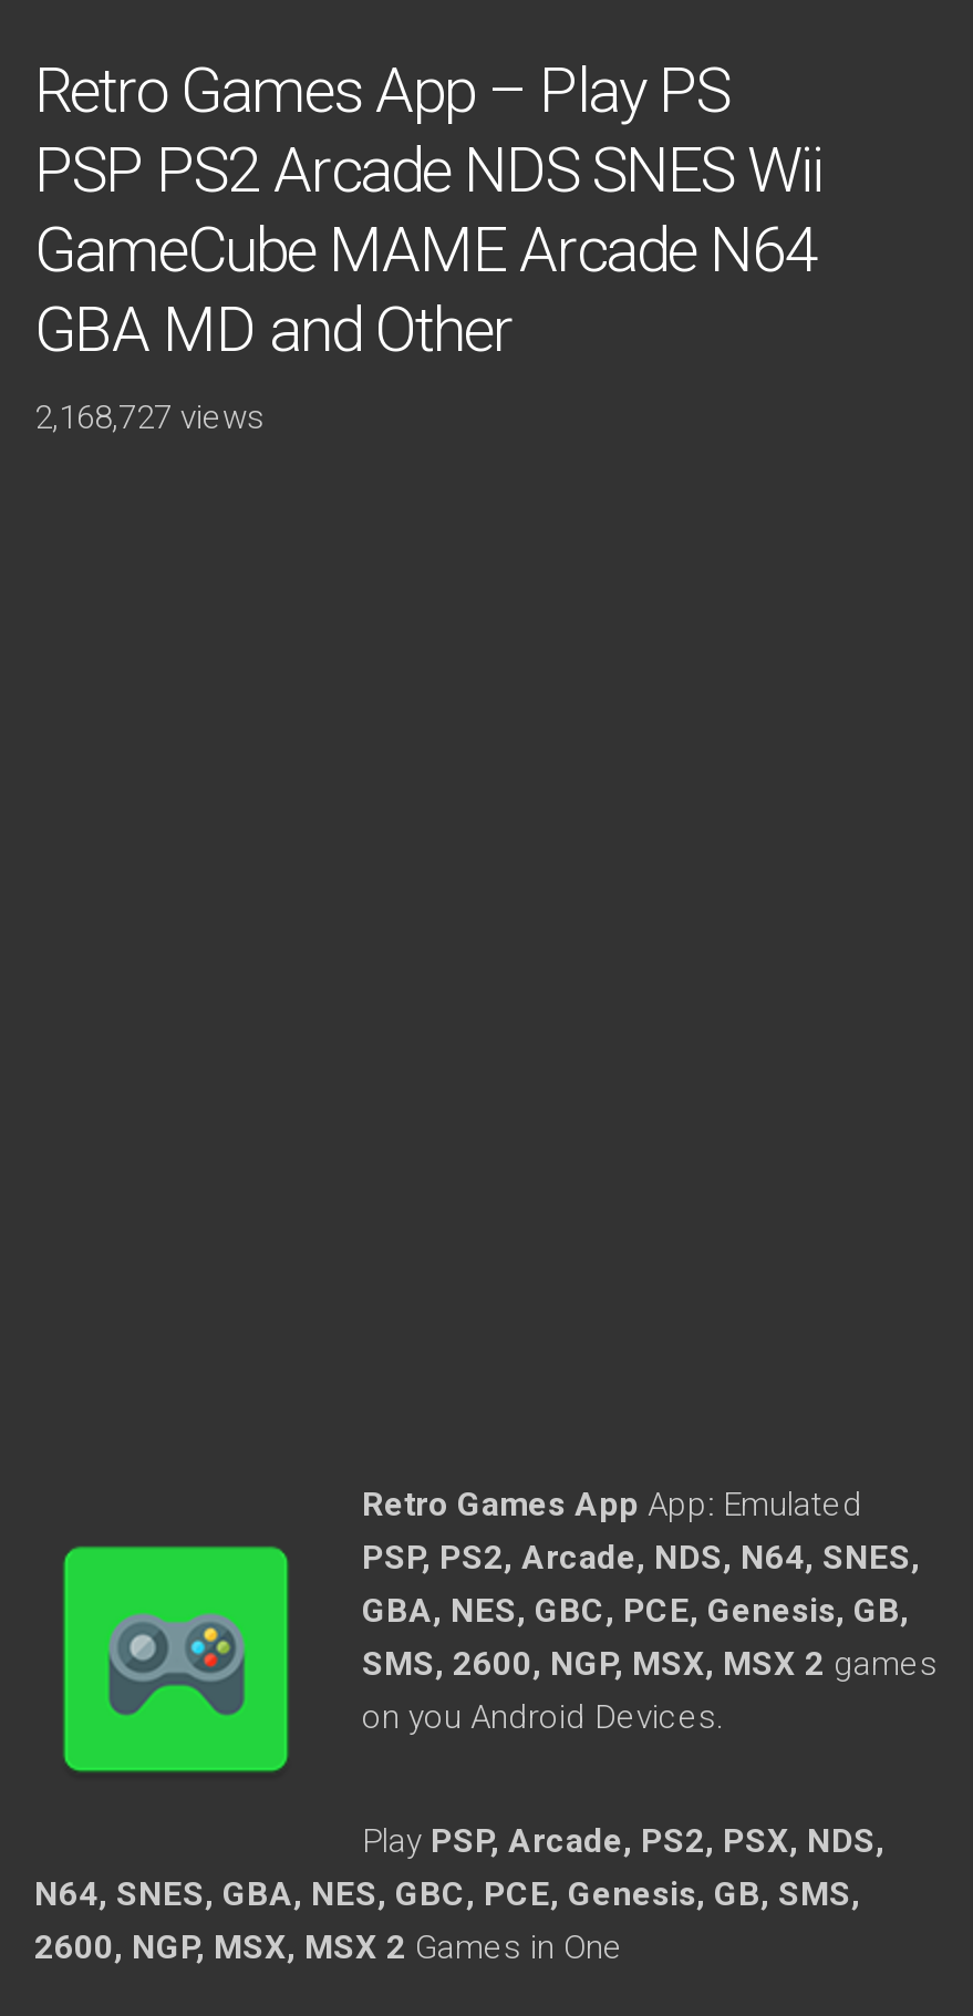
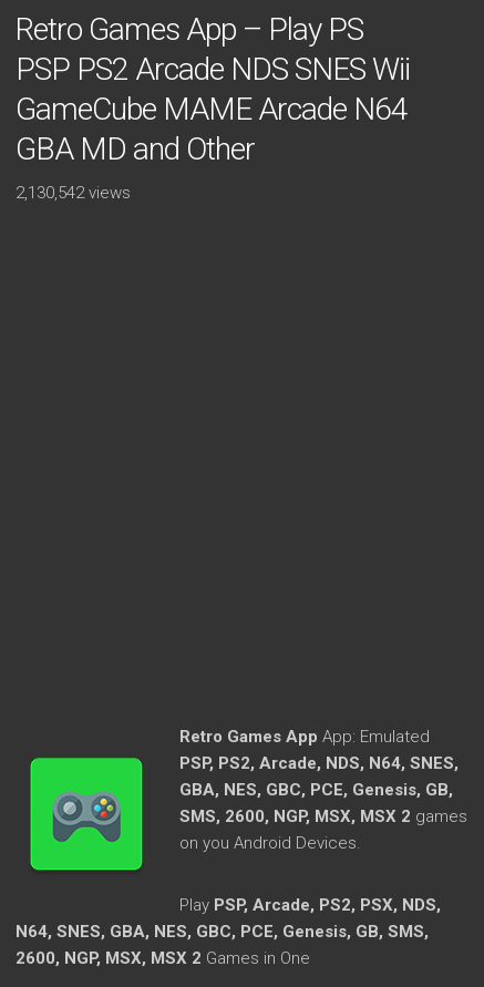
[34,397,265,437] 2,168,727 views -> [16,183,131,203] 2,130,542 views

